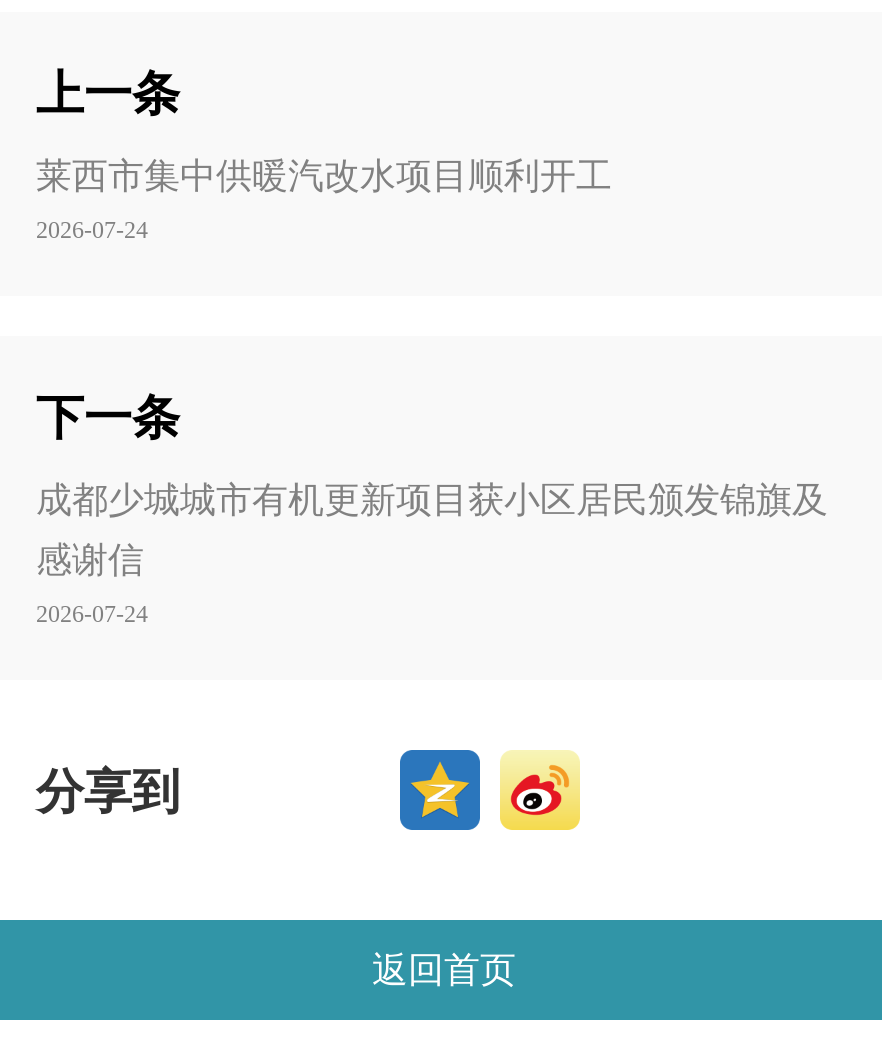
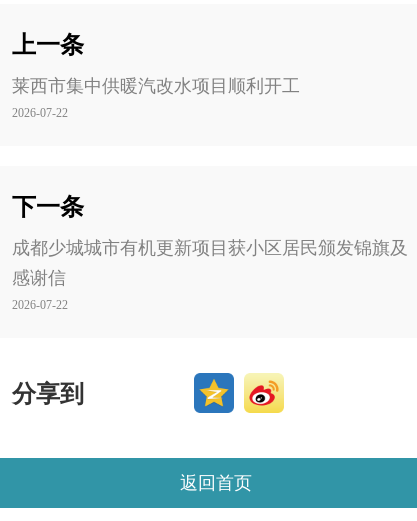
[36,216,148,244] 2026-07-24 -> [12,106,68,120] 2026-07-22
[36,600,148,628] 2026-07-24 -> [12,298,68,312] 2026-07-22

